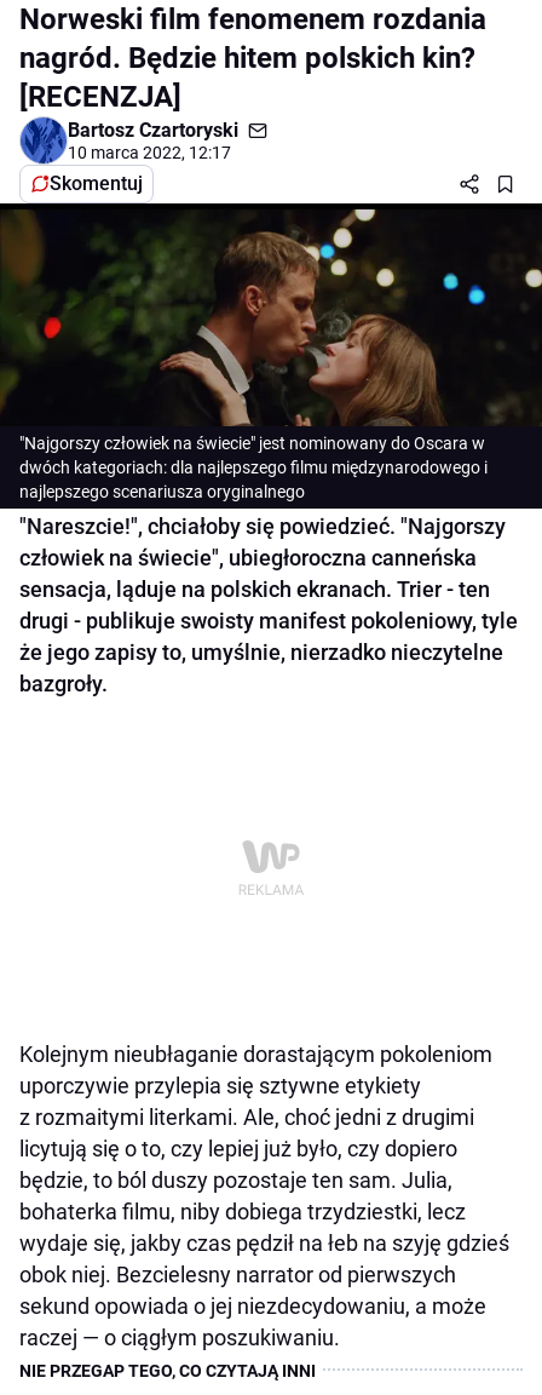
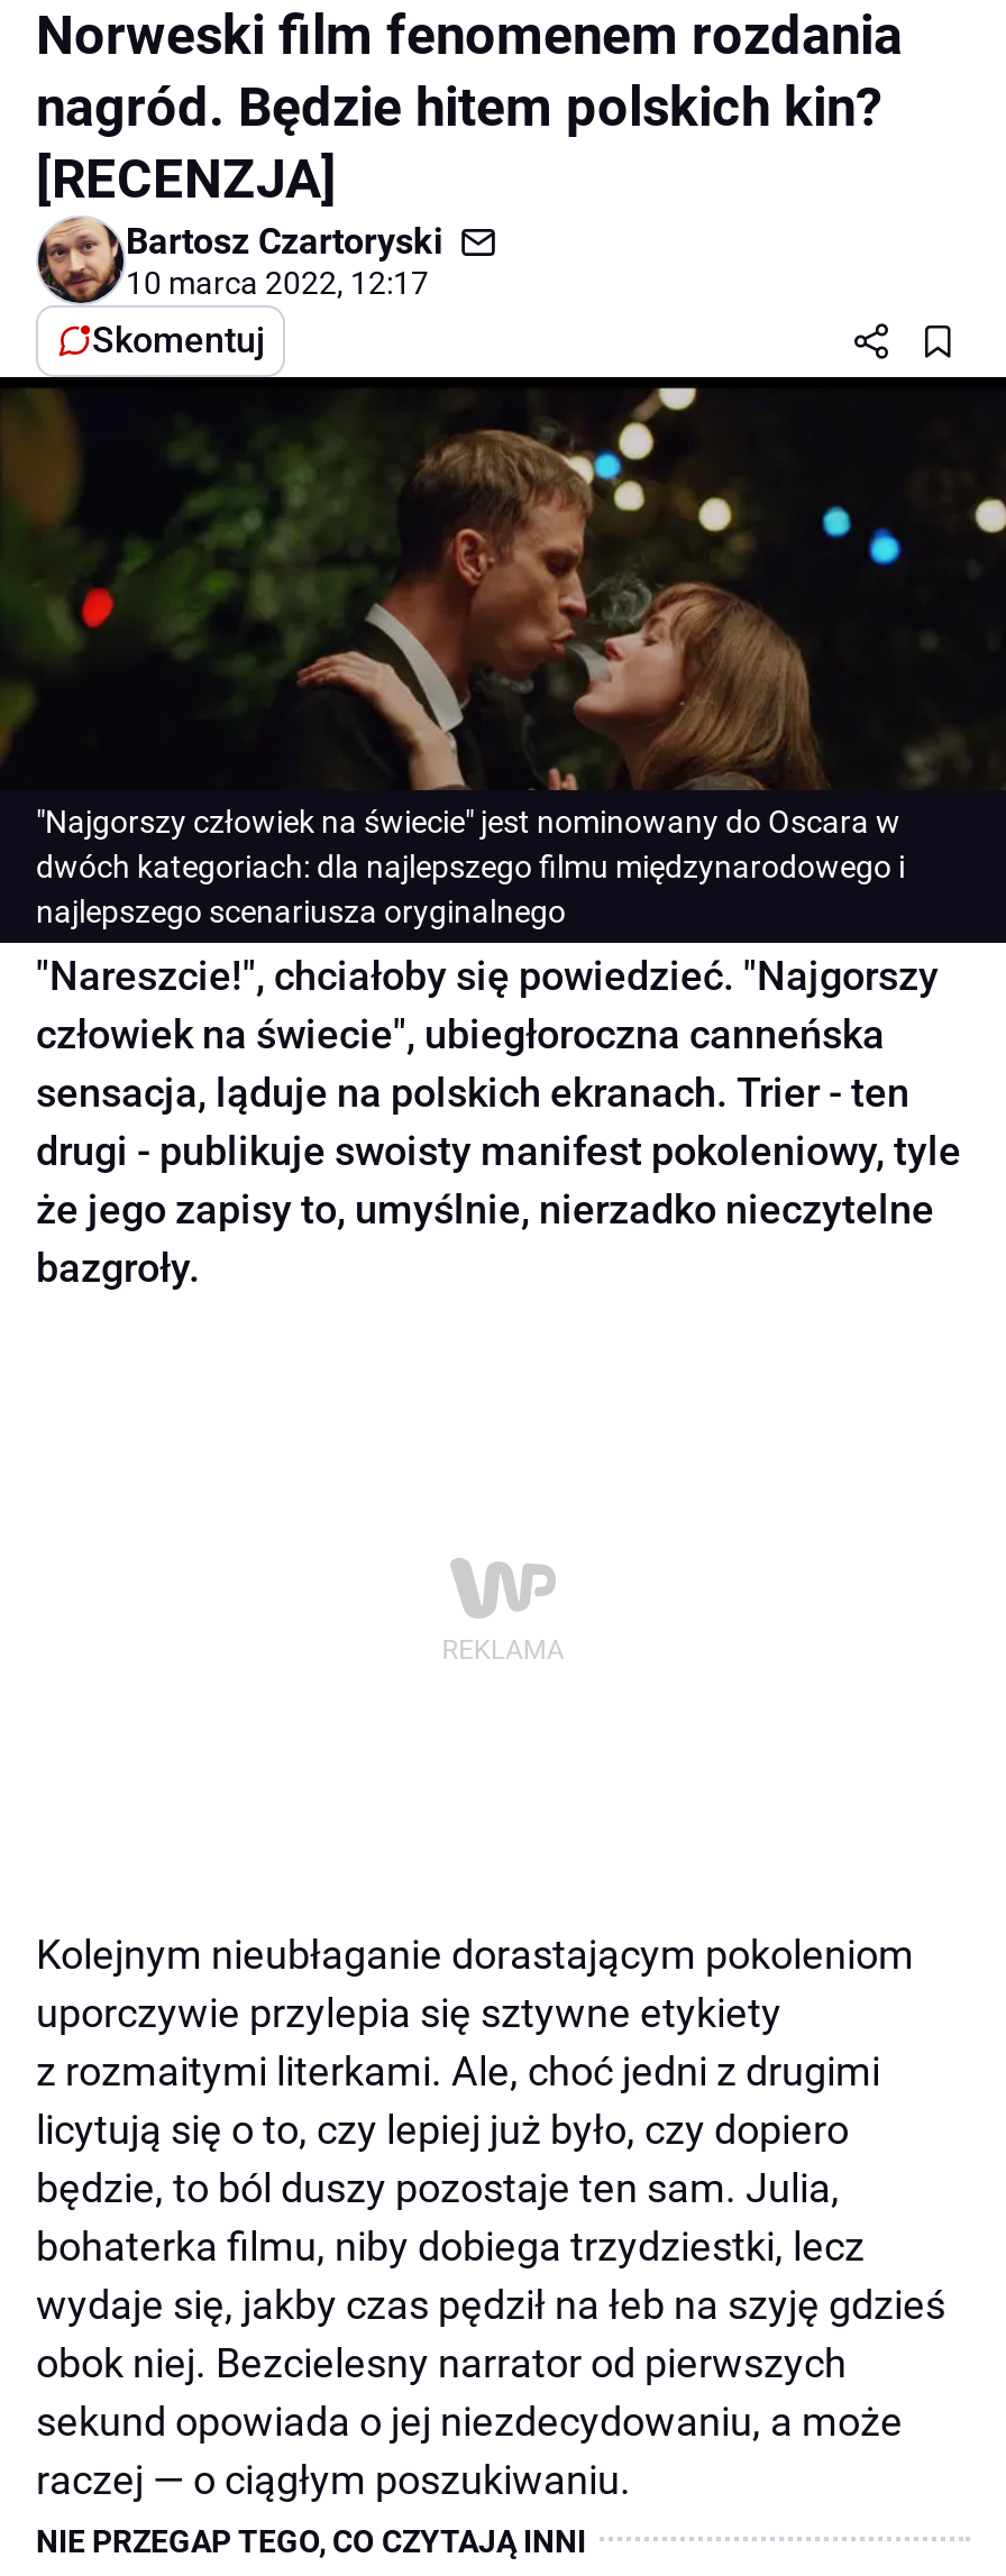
[19,117,64,163] [image] -> [36,218,119,303] [image]

